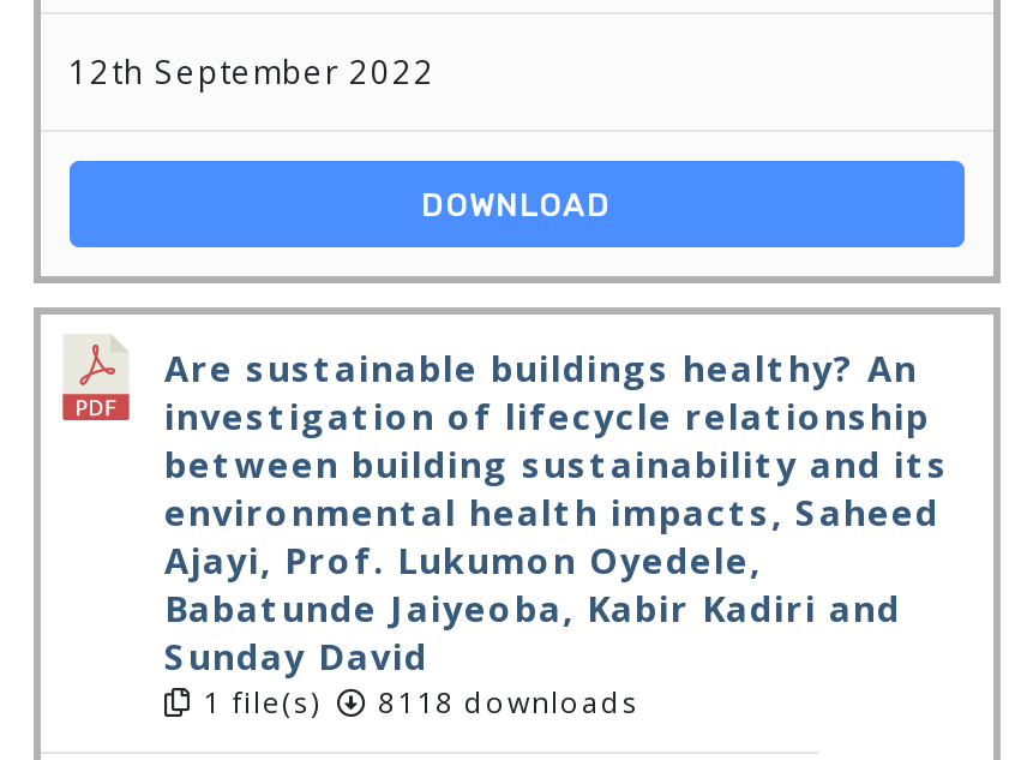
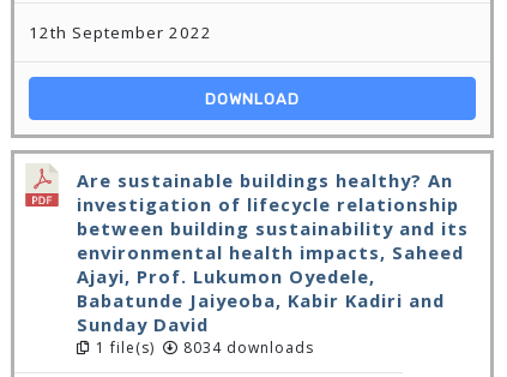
[193,682,639,723] 1 file(s) 8118 downloads -> [90,337,313,358] 1 file(s) 8034 downloads

